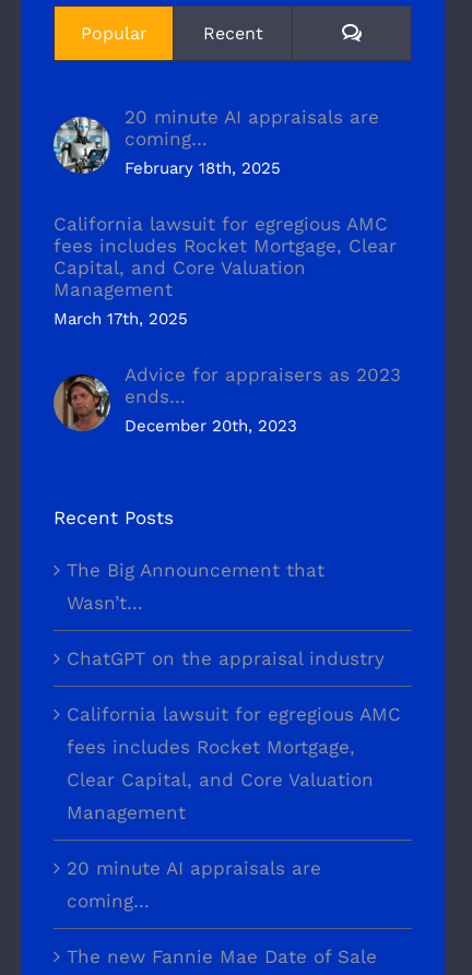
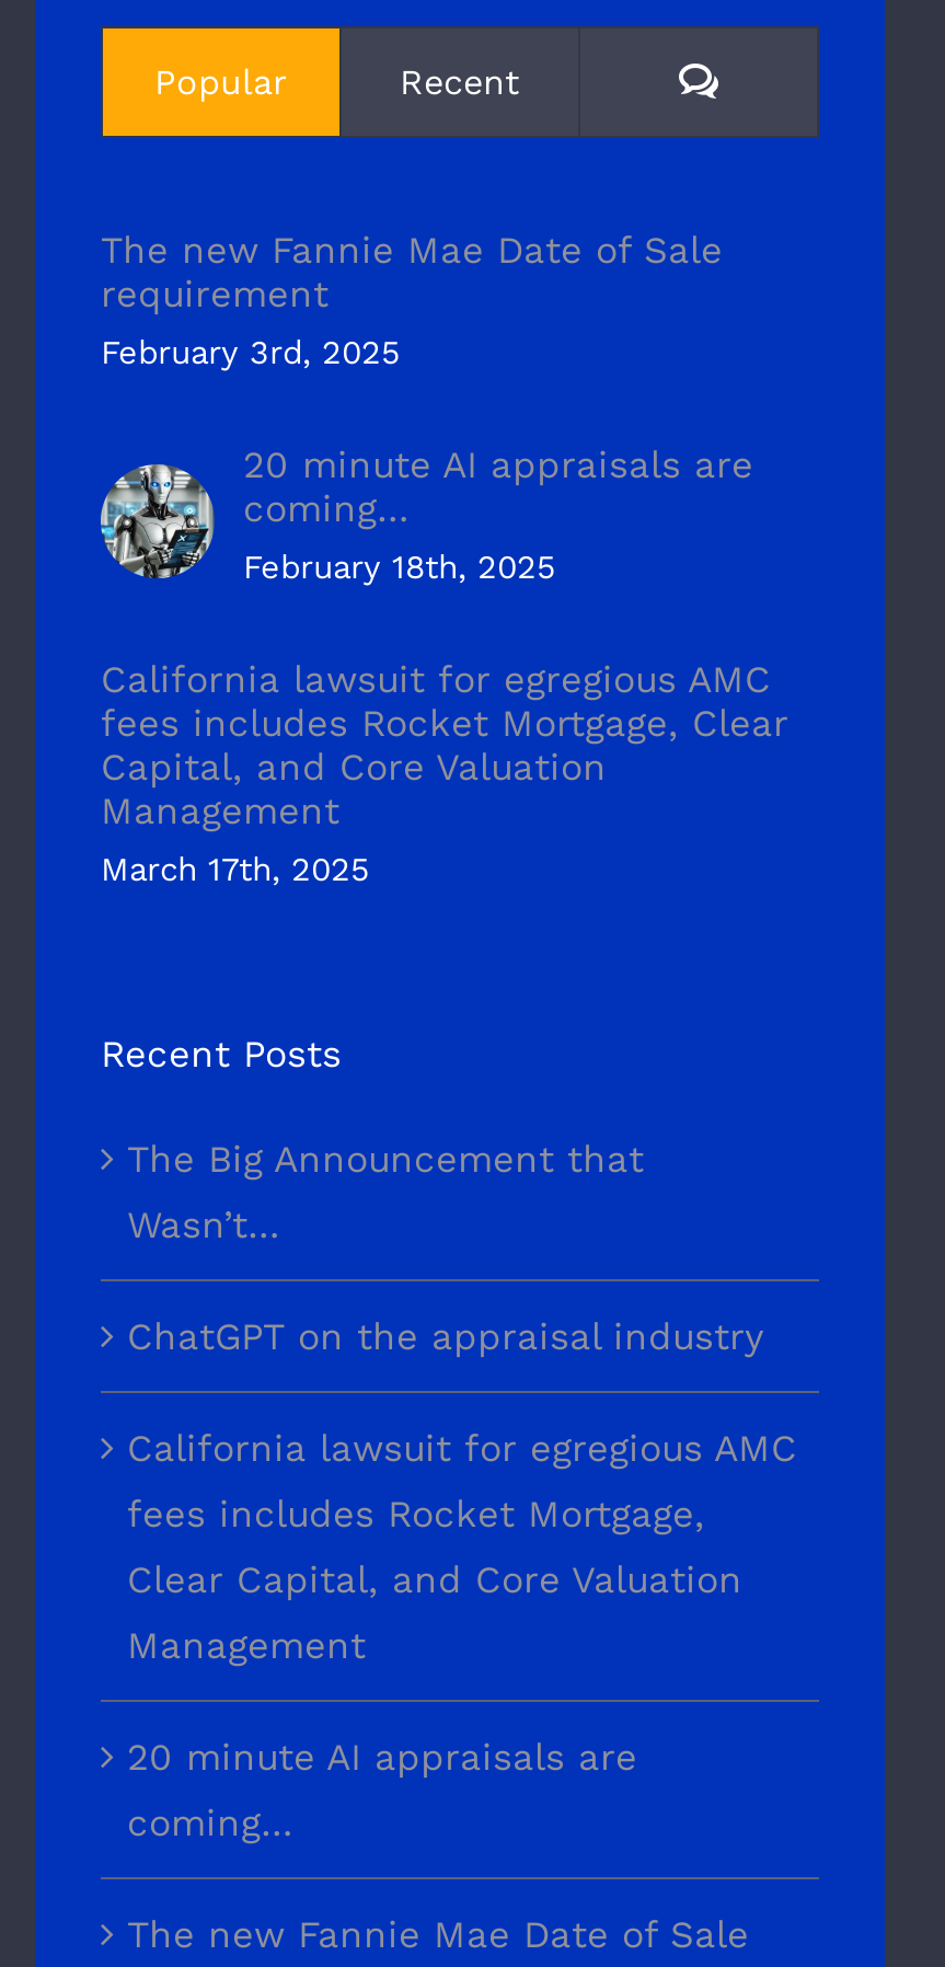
none -> [101,228,723,372] The new Fannie Mae Date of Sale | requirement | February 3rd, 2025
moved [52,106,397,329] -> [99,442,788,889]: [image] | 20 minute AI appraisals are | coming… | ... | Management | March 17th, 2025
[52,363,401,436] [image] | Advice for appraisers as 2023 | ends… | December 20th, 2023 -> none

